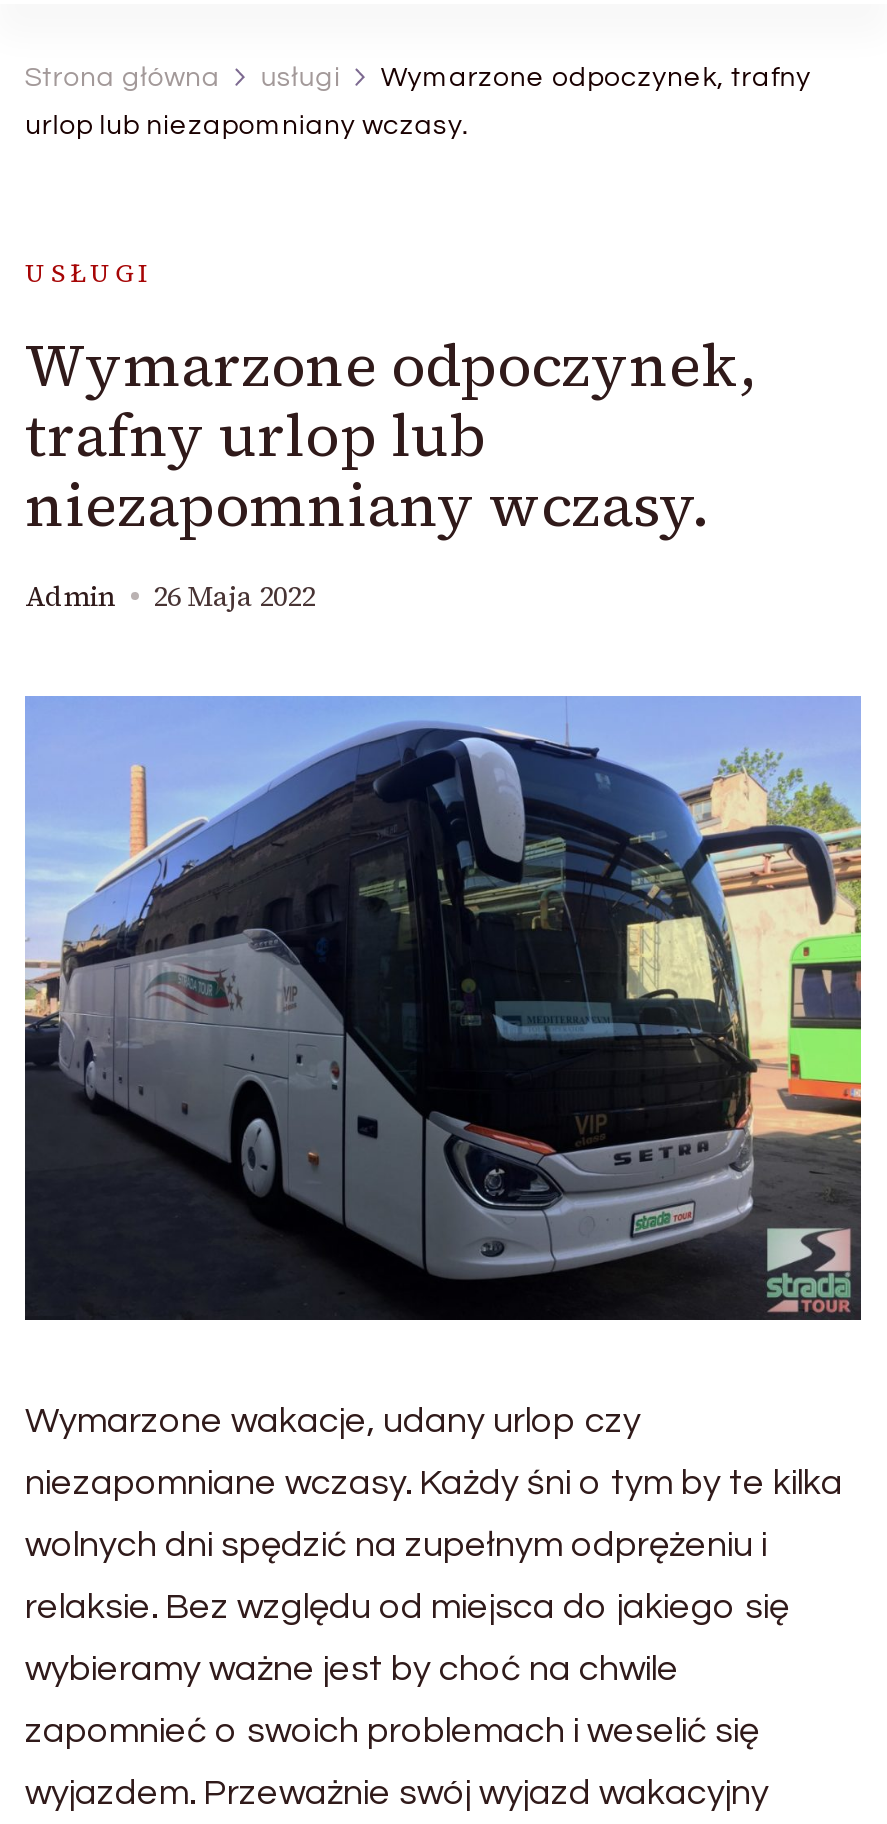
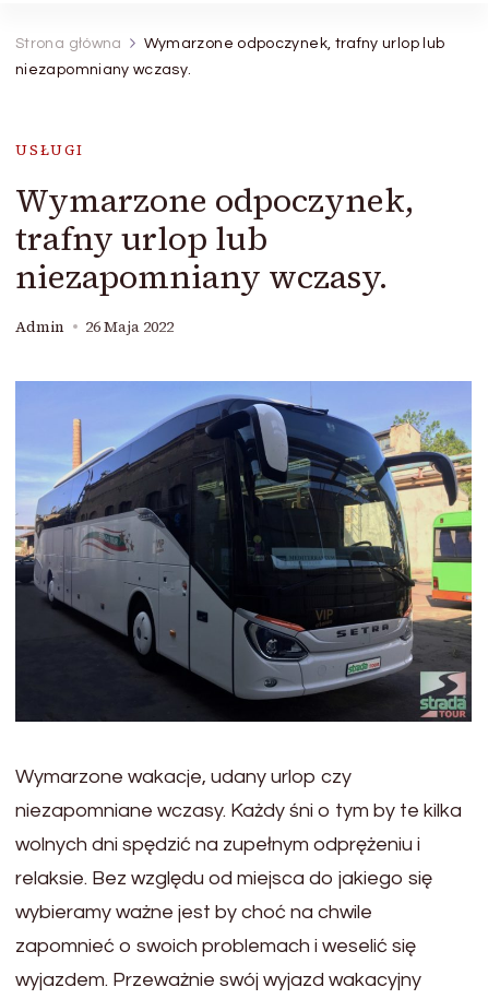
[260,64,811,92] usługi | Wymarzone odpoczynek, trafny -> [144,36,445,51] Wymarzone odpoczynek, trafny urlop lub
[25,112,469,140] urlop lub niezapomniany wczasy. -> [15,62,192,78] niezapomniany wczasy.

